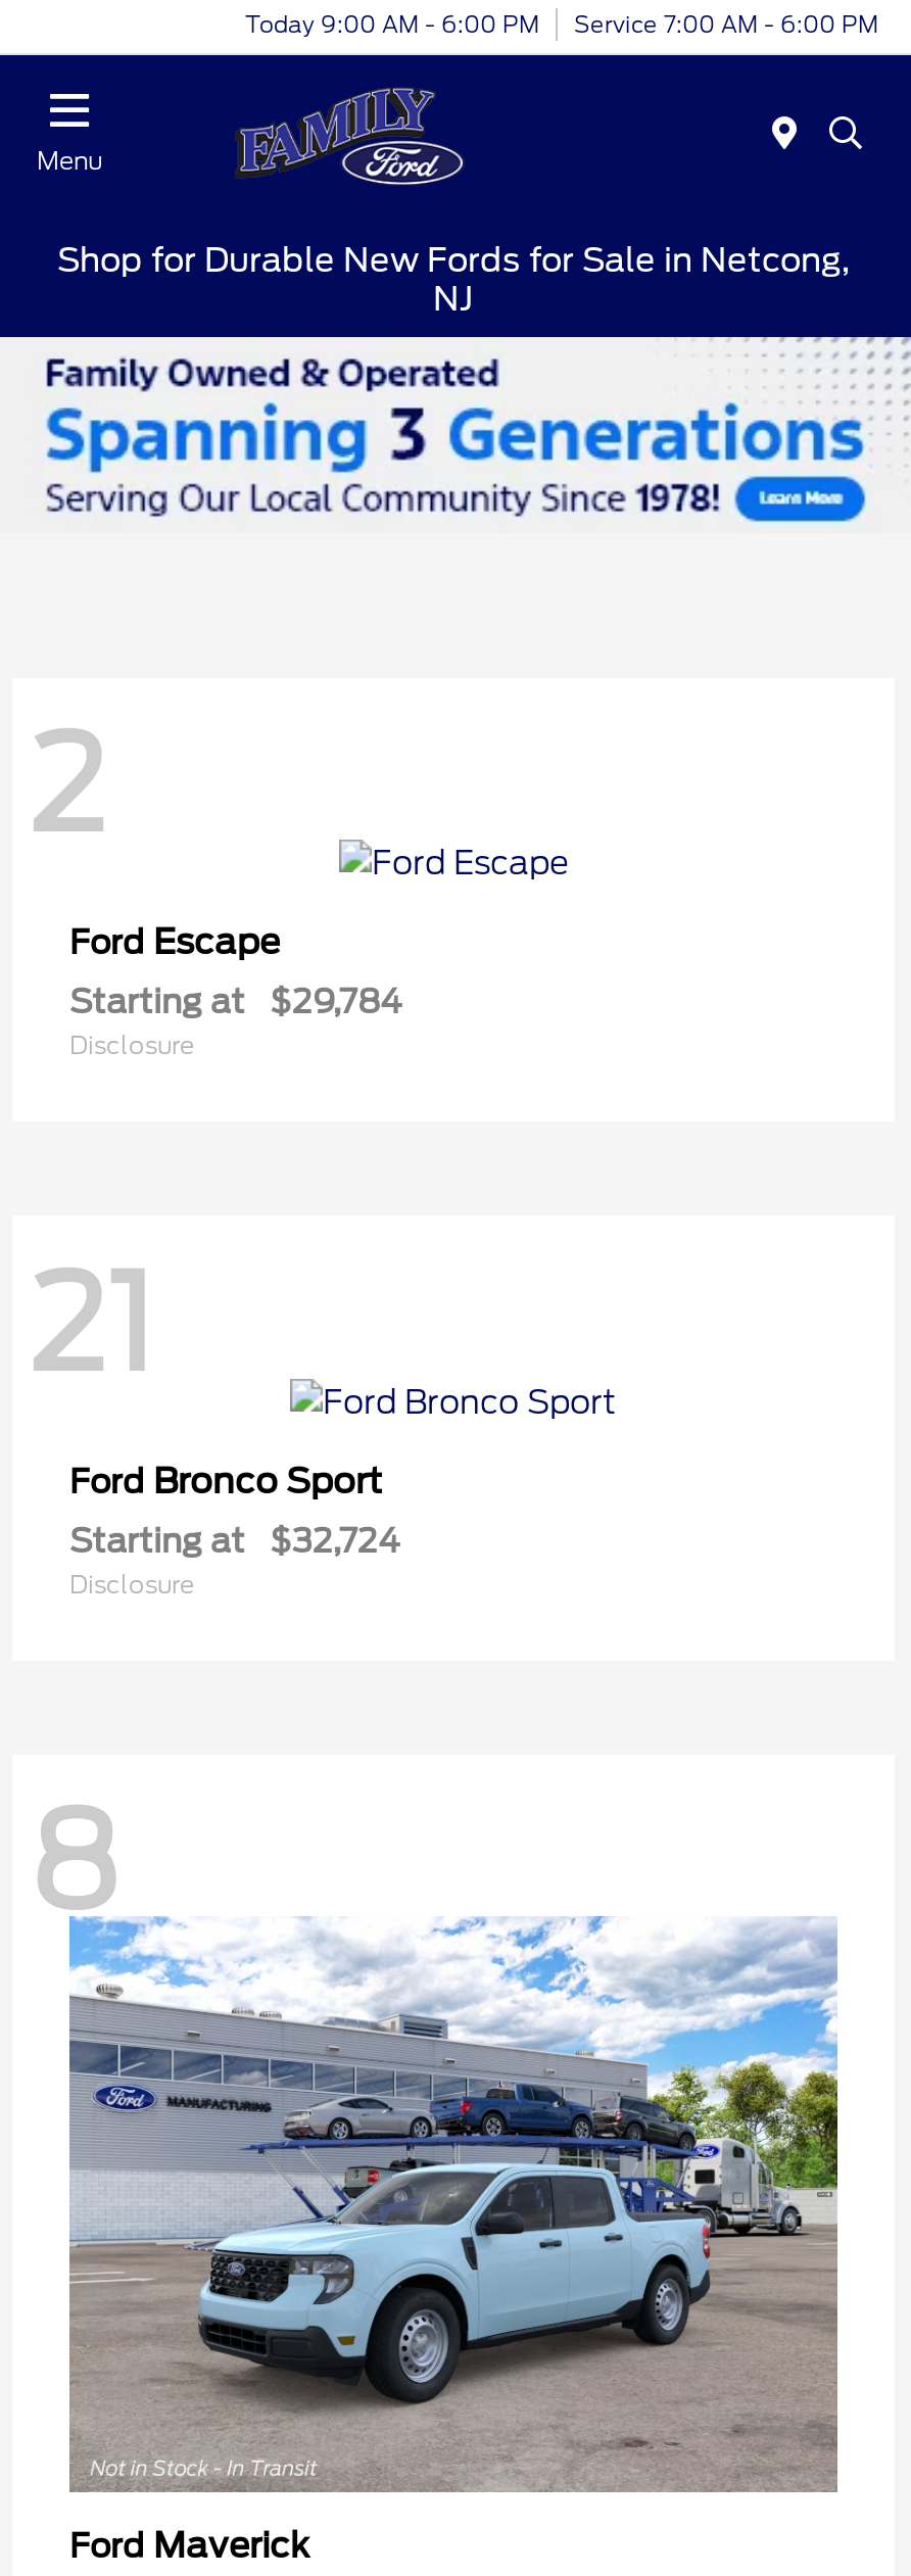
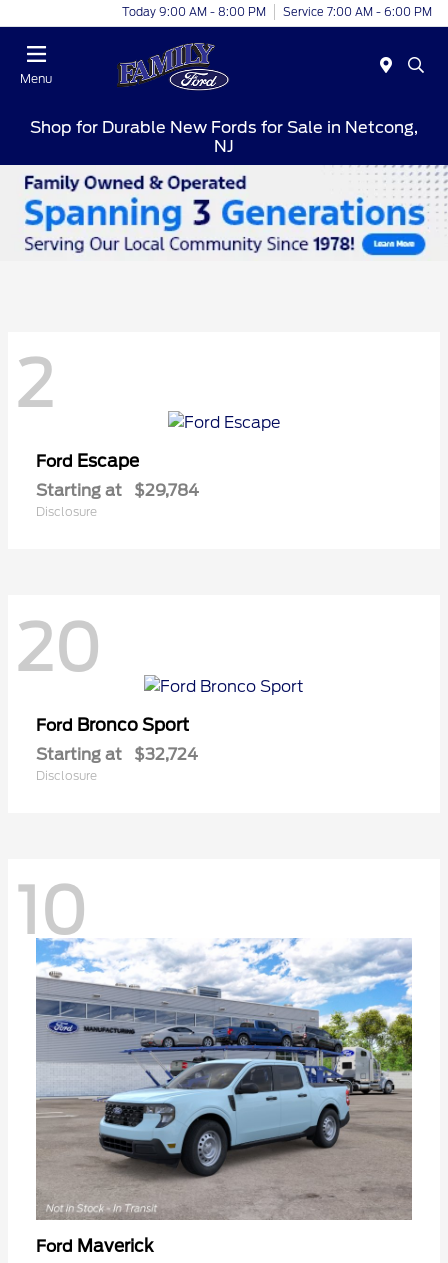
[245,9,878,38] Today 9:00 AM - 6:00 PM Service 7:00 AM - 6:00 PM -> [122,4,432,18] Today 9:00 AM - 8:00 PM Service 7:00 AM - 6:00 PM
[29,1246,155,1401] 21 -> [16,610,101,686] 20
[29,1784,118,1939] 8 -> [16,873,87,949] 10

